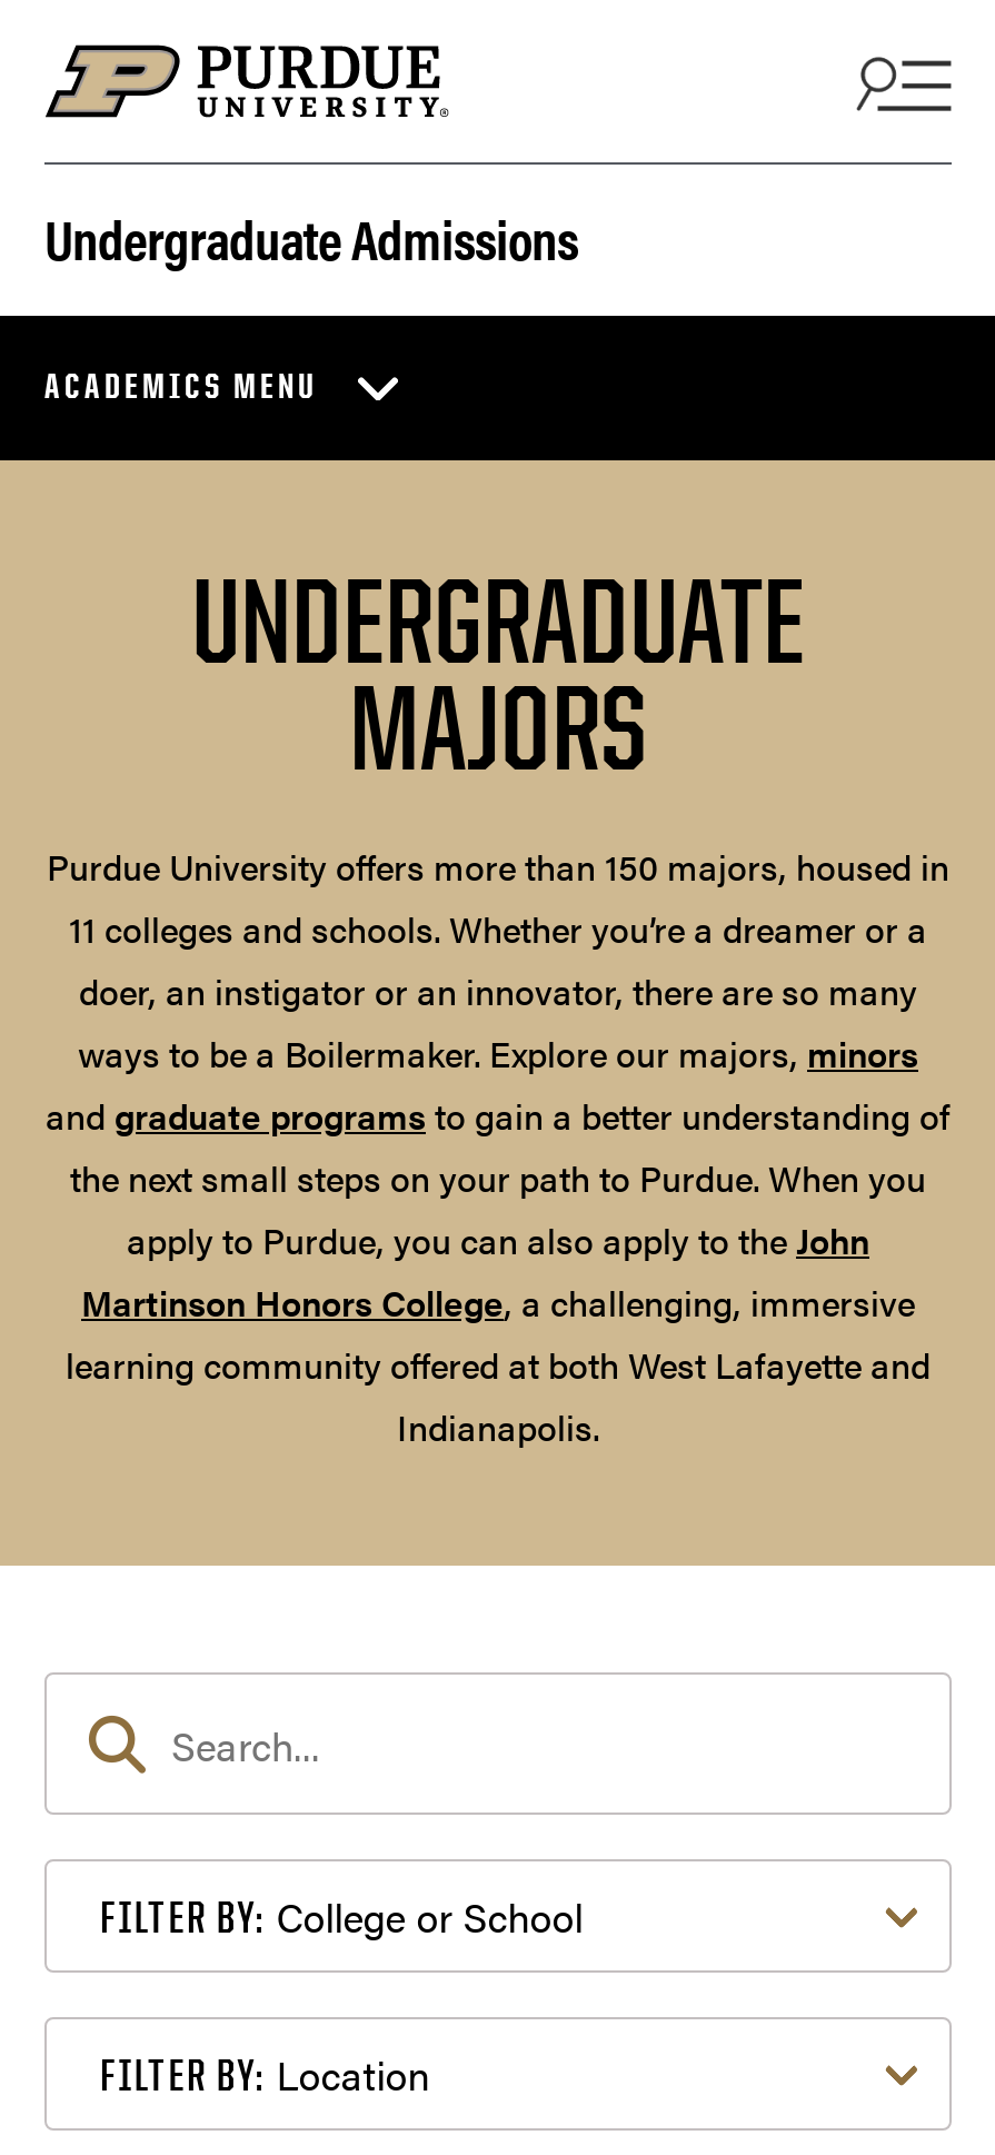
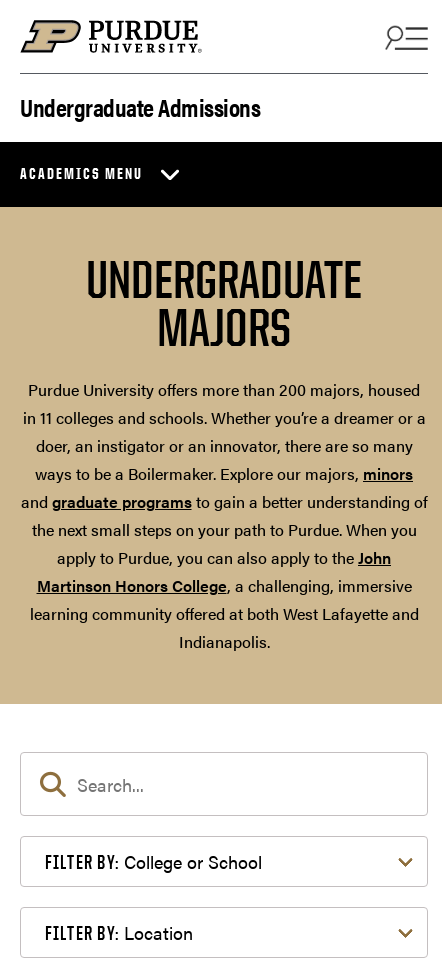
[47,841,949,955] Purdue University offers more than 150 majors, housed in | 11 colleges and schools. Whether you’re a dreamer or a -> [22,378,425,429] Purdue University offers more than 200 majors, housed | in 11 colleges and schools. Whether you’re a dreamer or a

